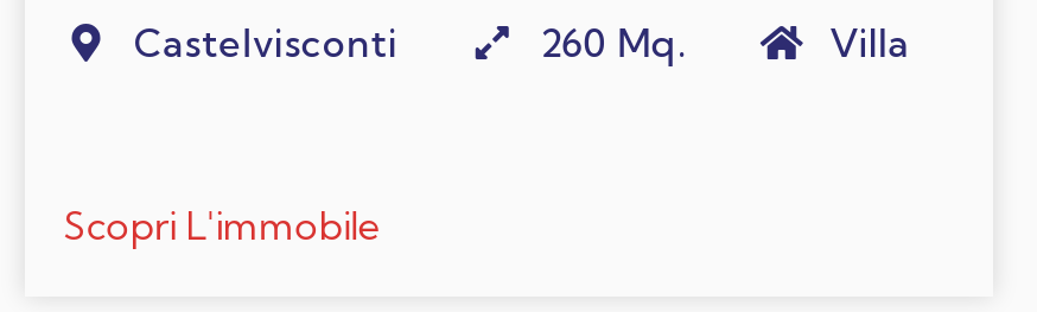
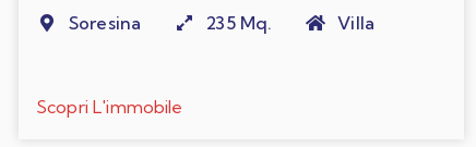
[134,18,687,66] Castelvisconti | 260 Mq. -> [69,12,272,33] Soresina | 235 Mq.

